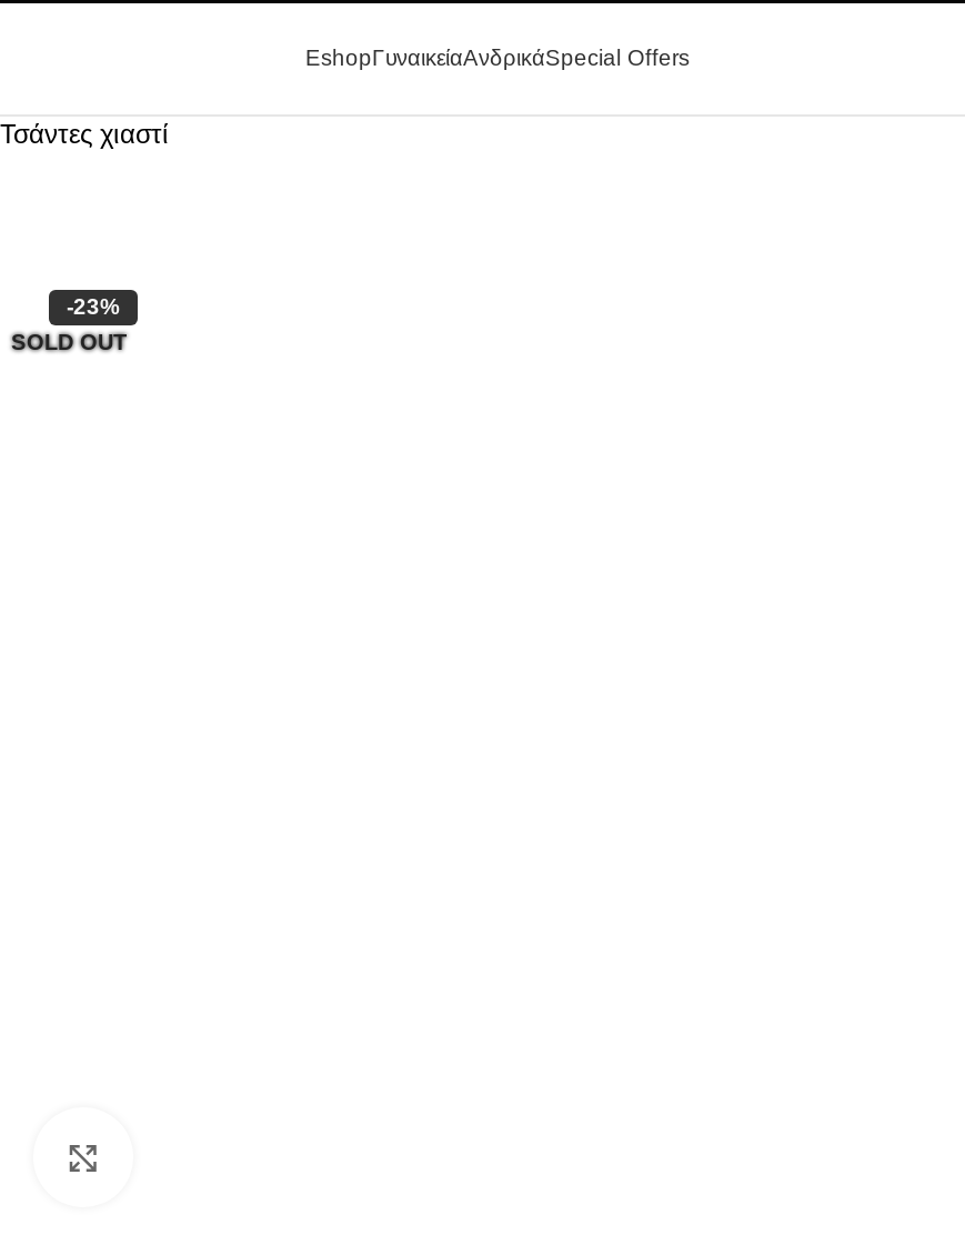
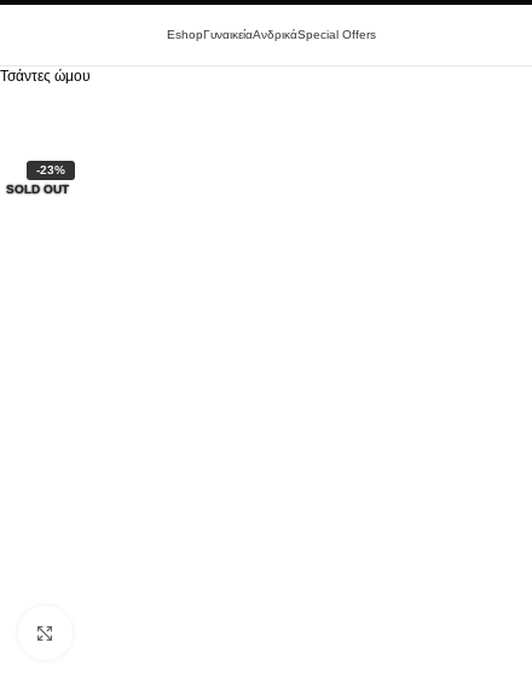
[0,119,169,150] Τσάντες χιαστί -> [0,68,91,85] Τσάντες ώμου

